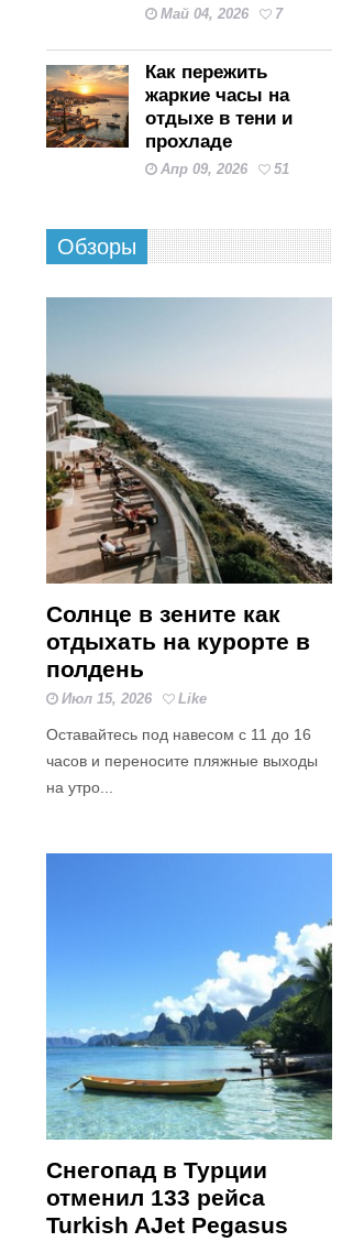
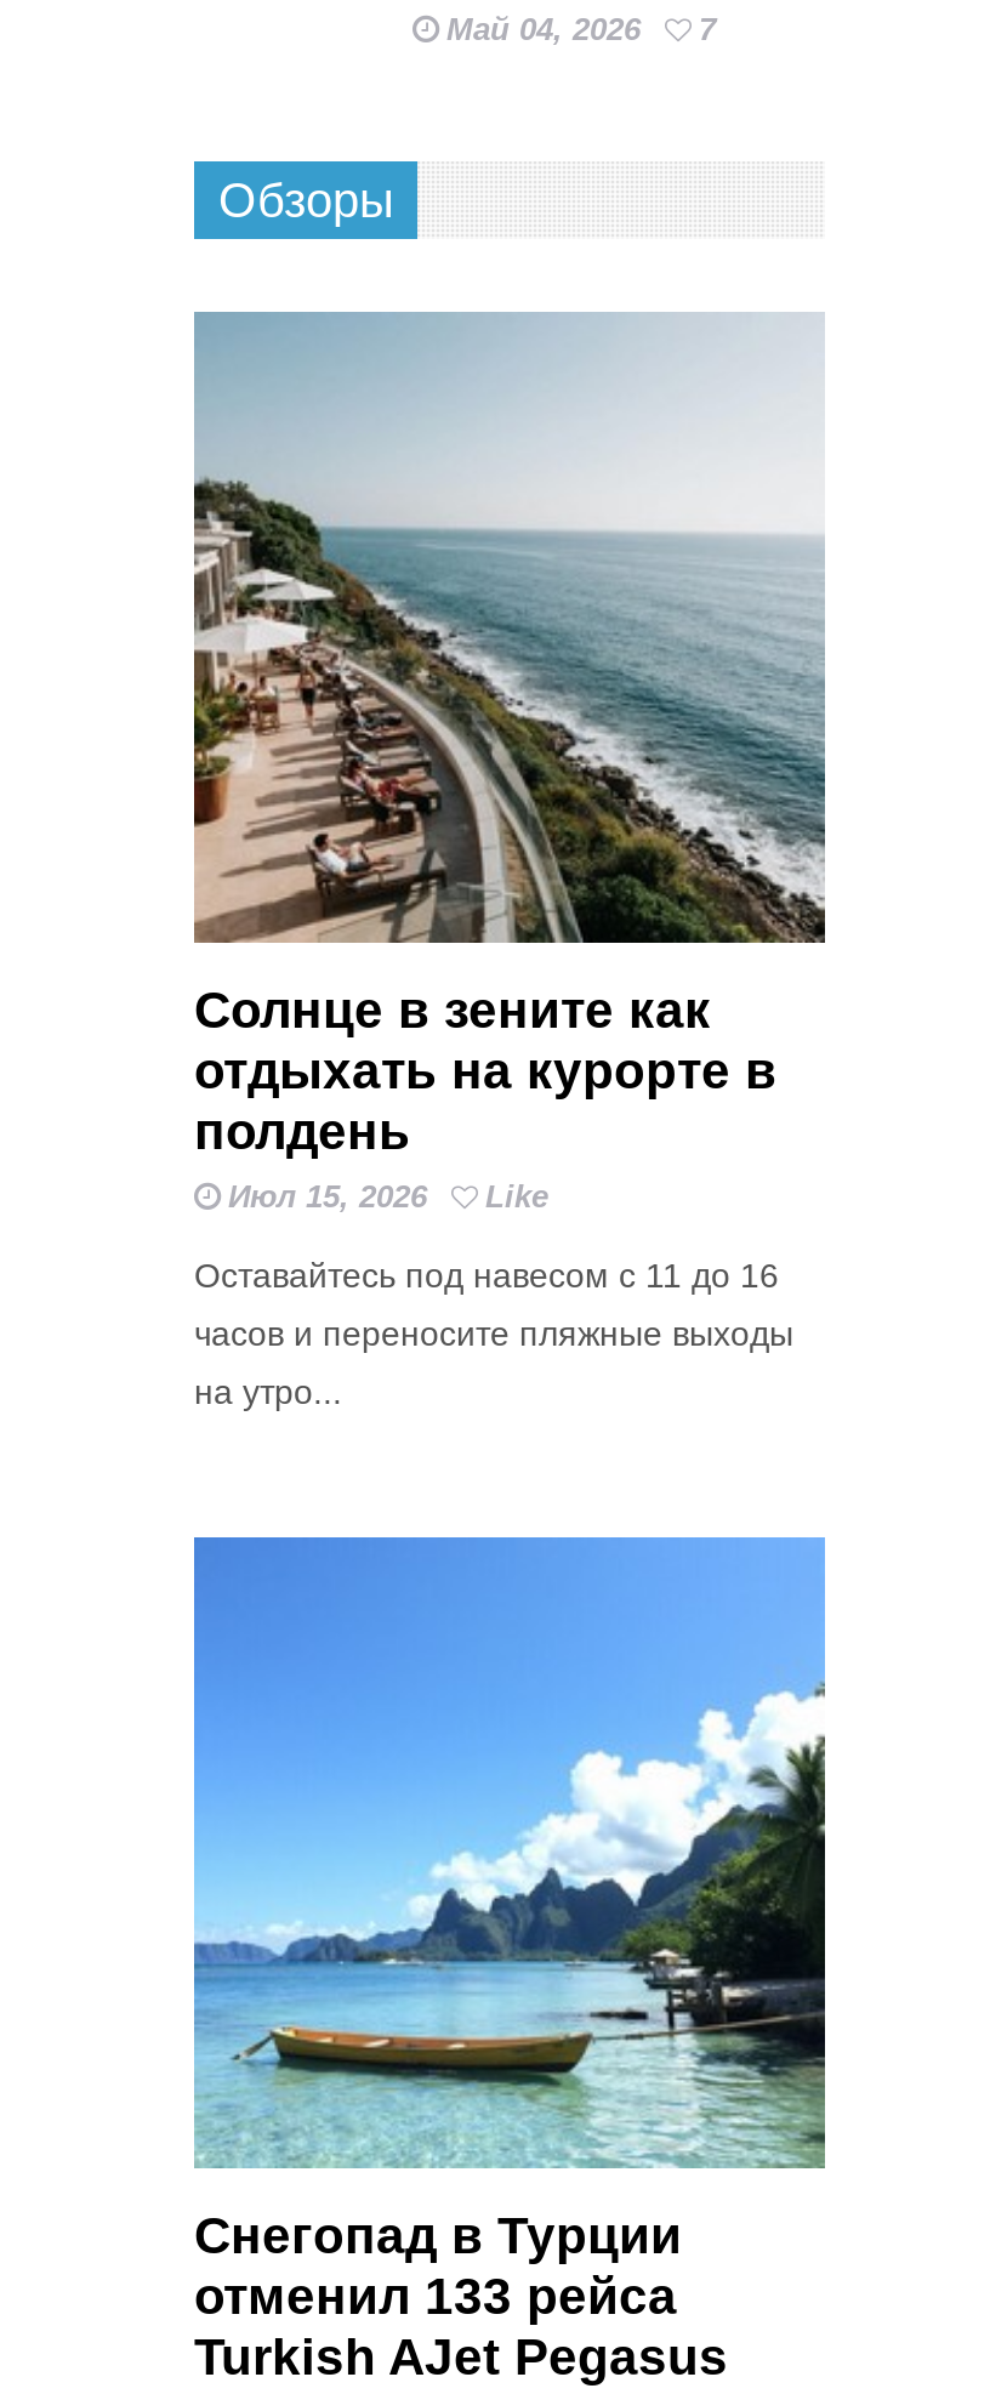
[45,61,293,177] [image] | Как пережить | жаркие часы на | отдыхе в тени и | прохладе | Апр 09, 2026 | 51 -> none

